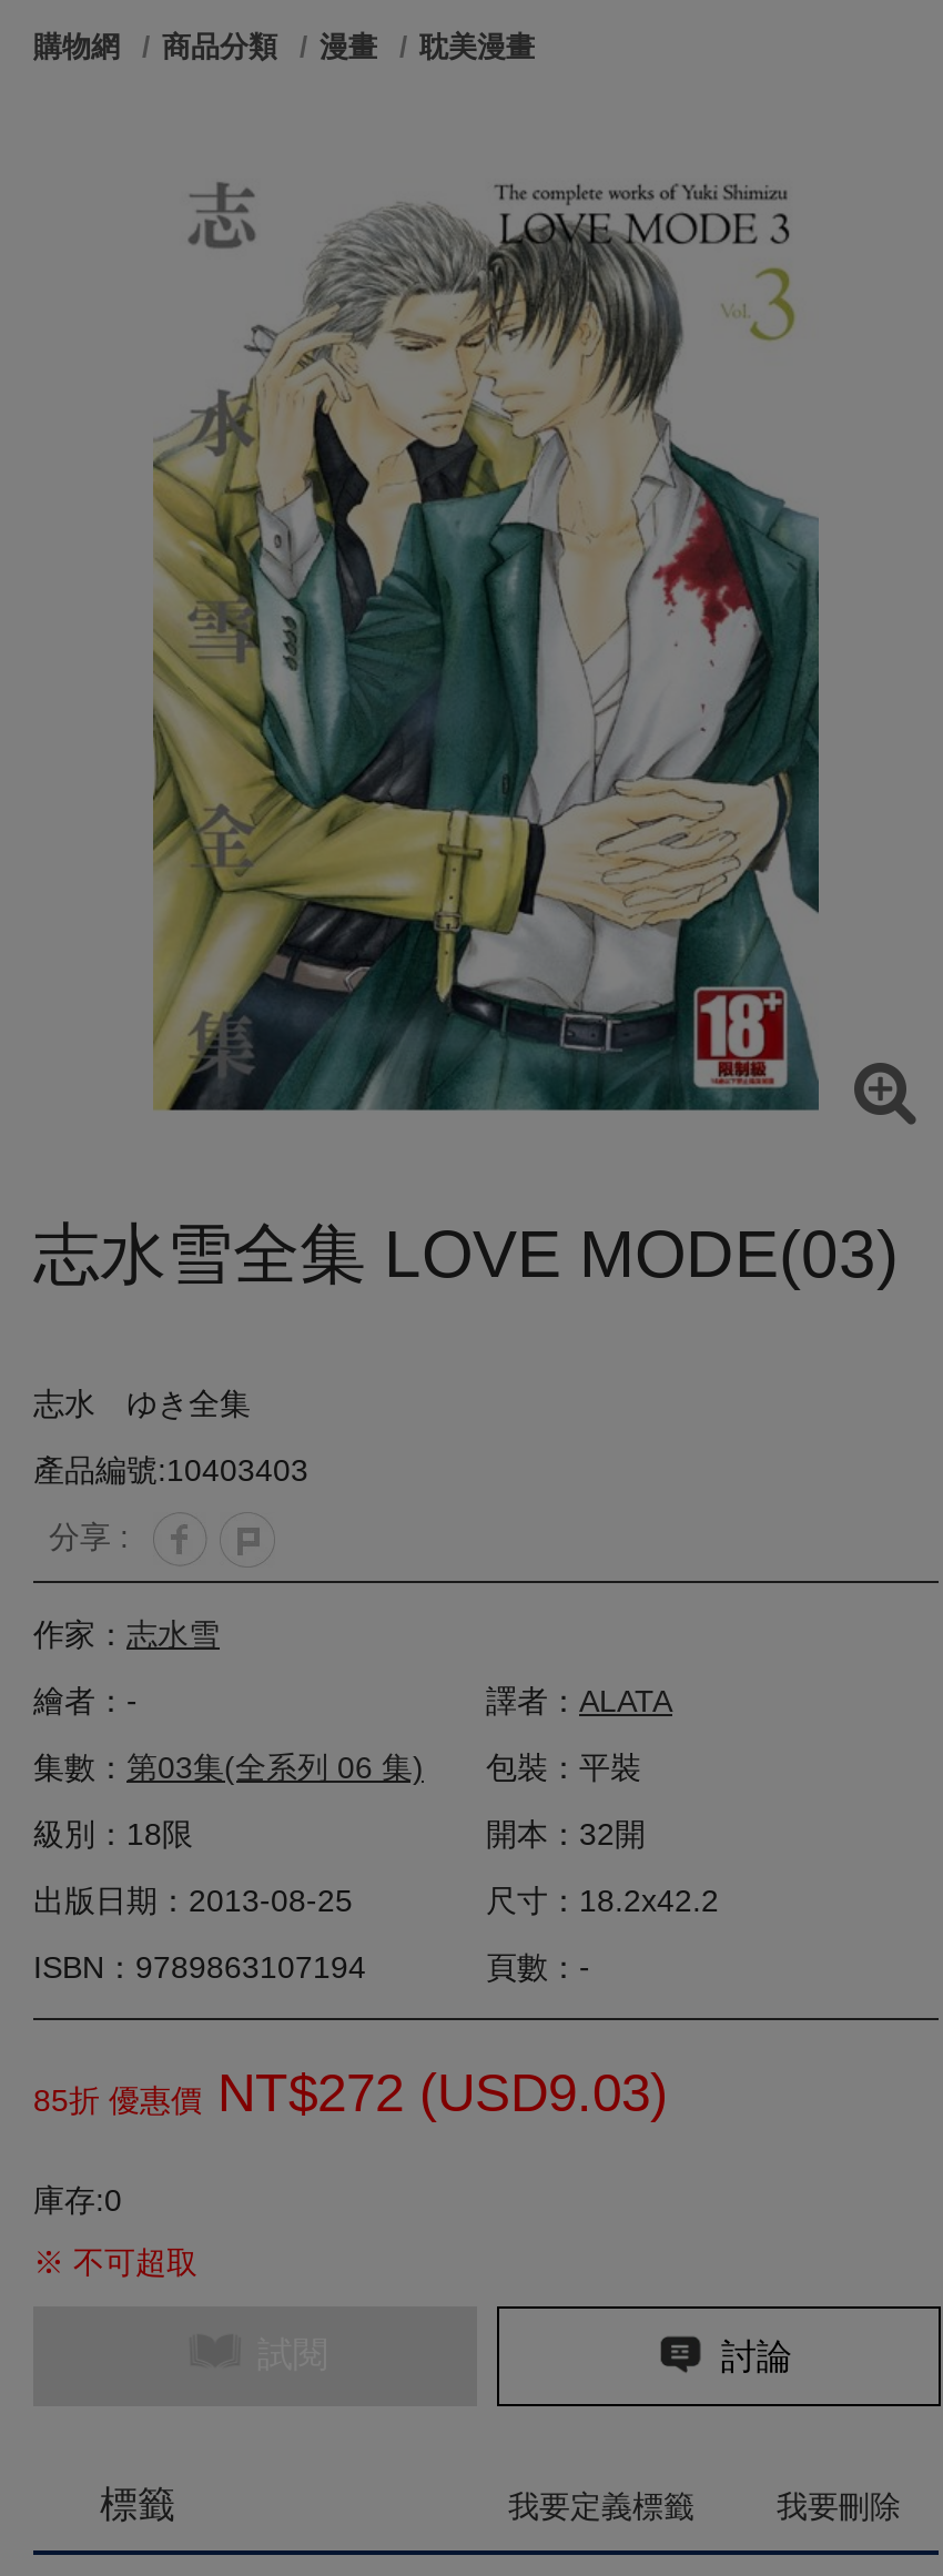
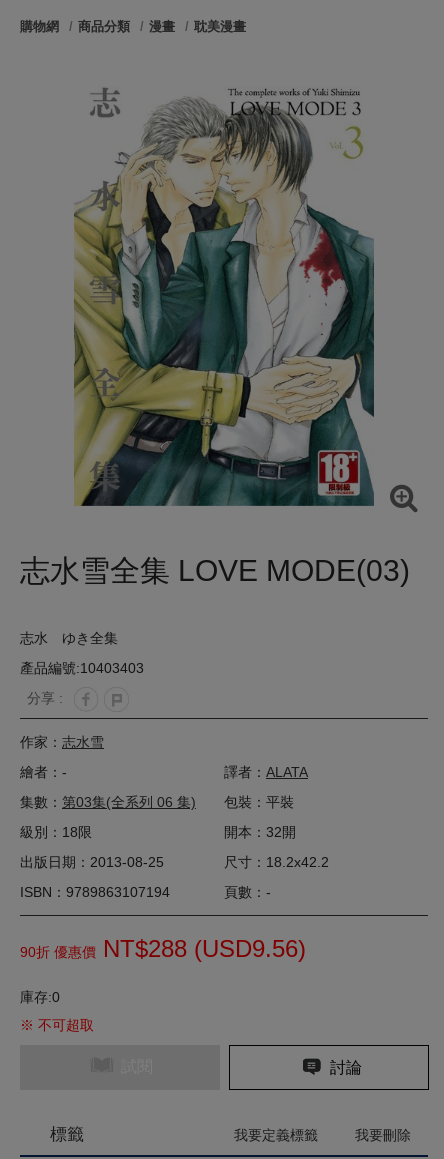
[33,2063,668,2123] 85折 優惠價NT$272 (USD9.03) -> [20,935,306,962] 90折 優惠價NT$288 (USD9.56)

